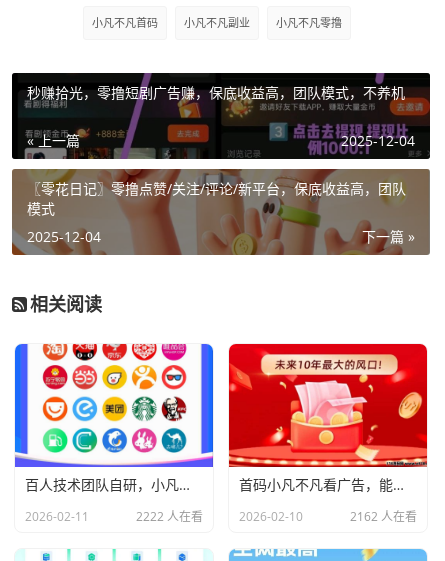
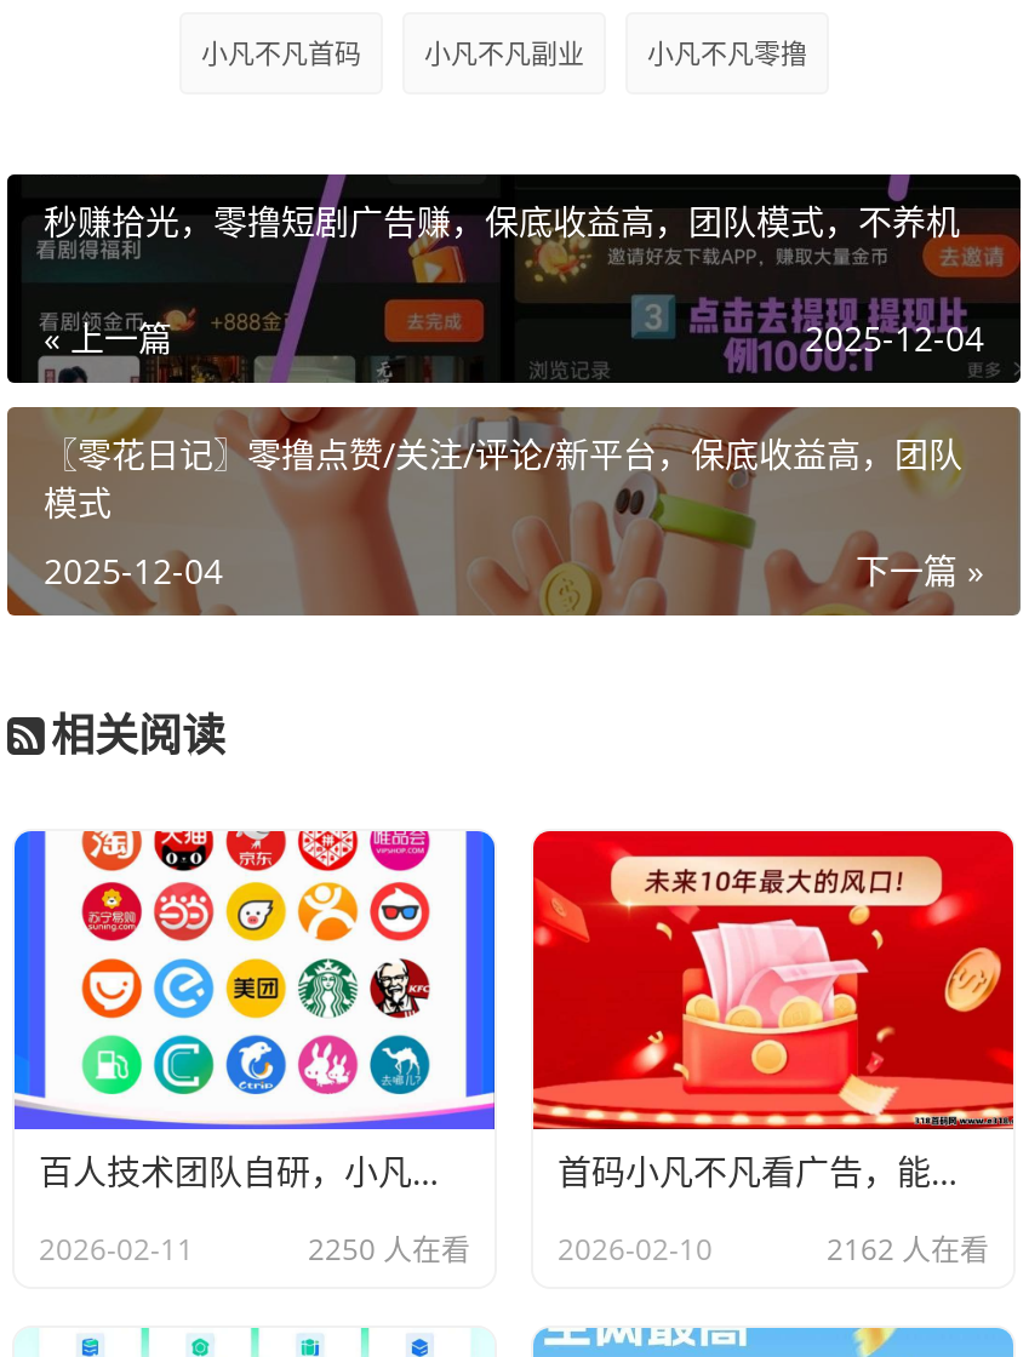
[136,508,203,525] 2222 人在看 -> [308,1228,470,1269] 2250 人在看

